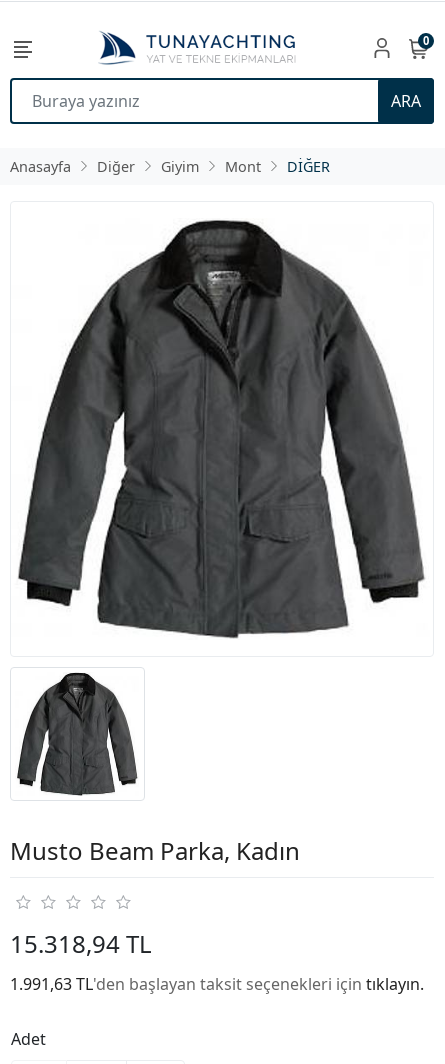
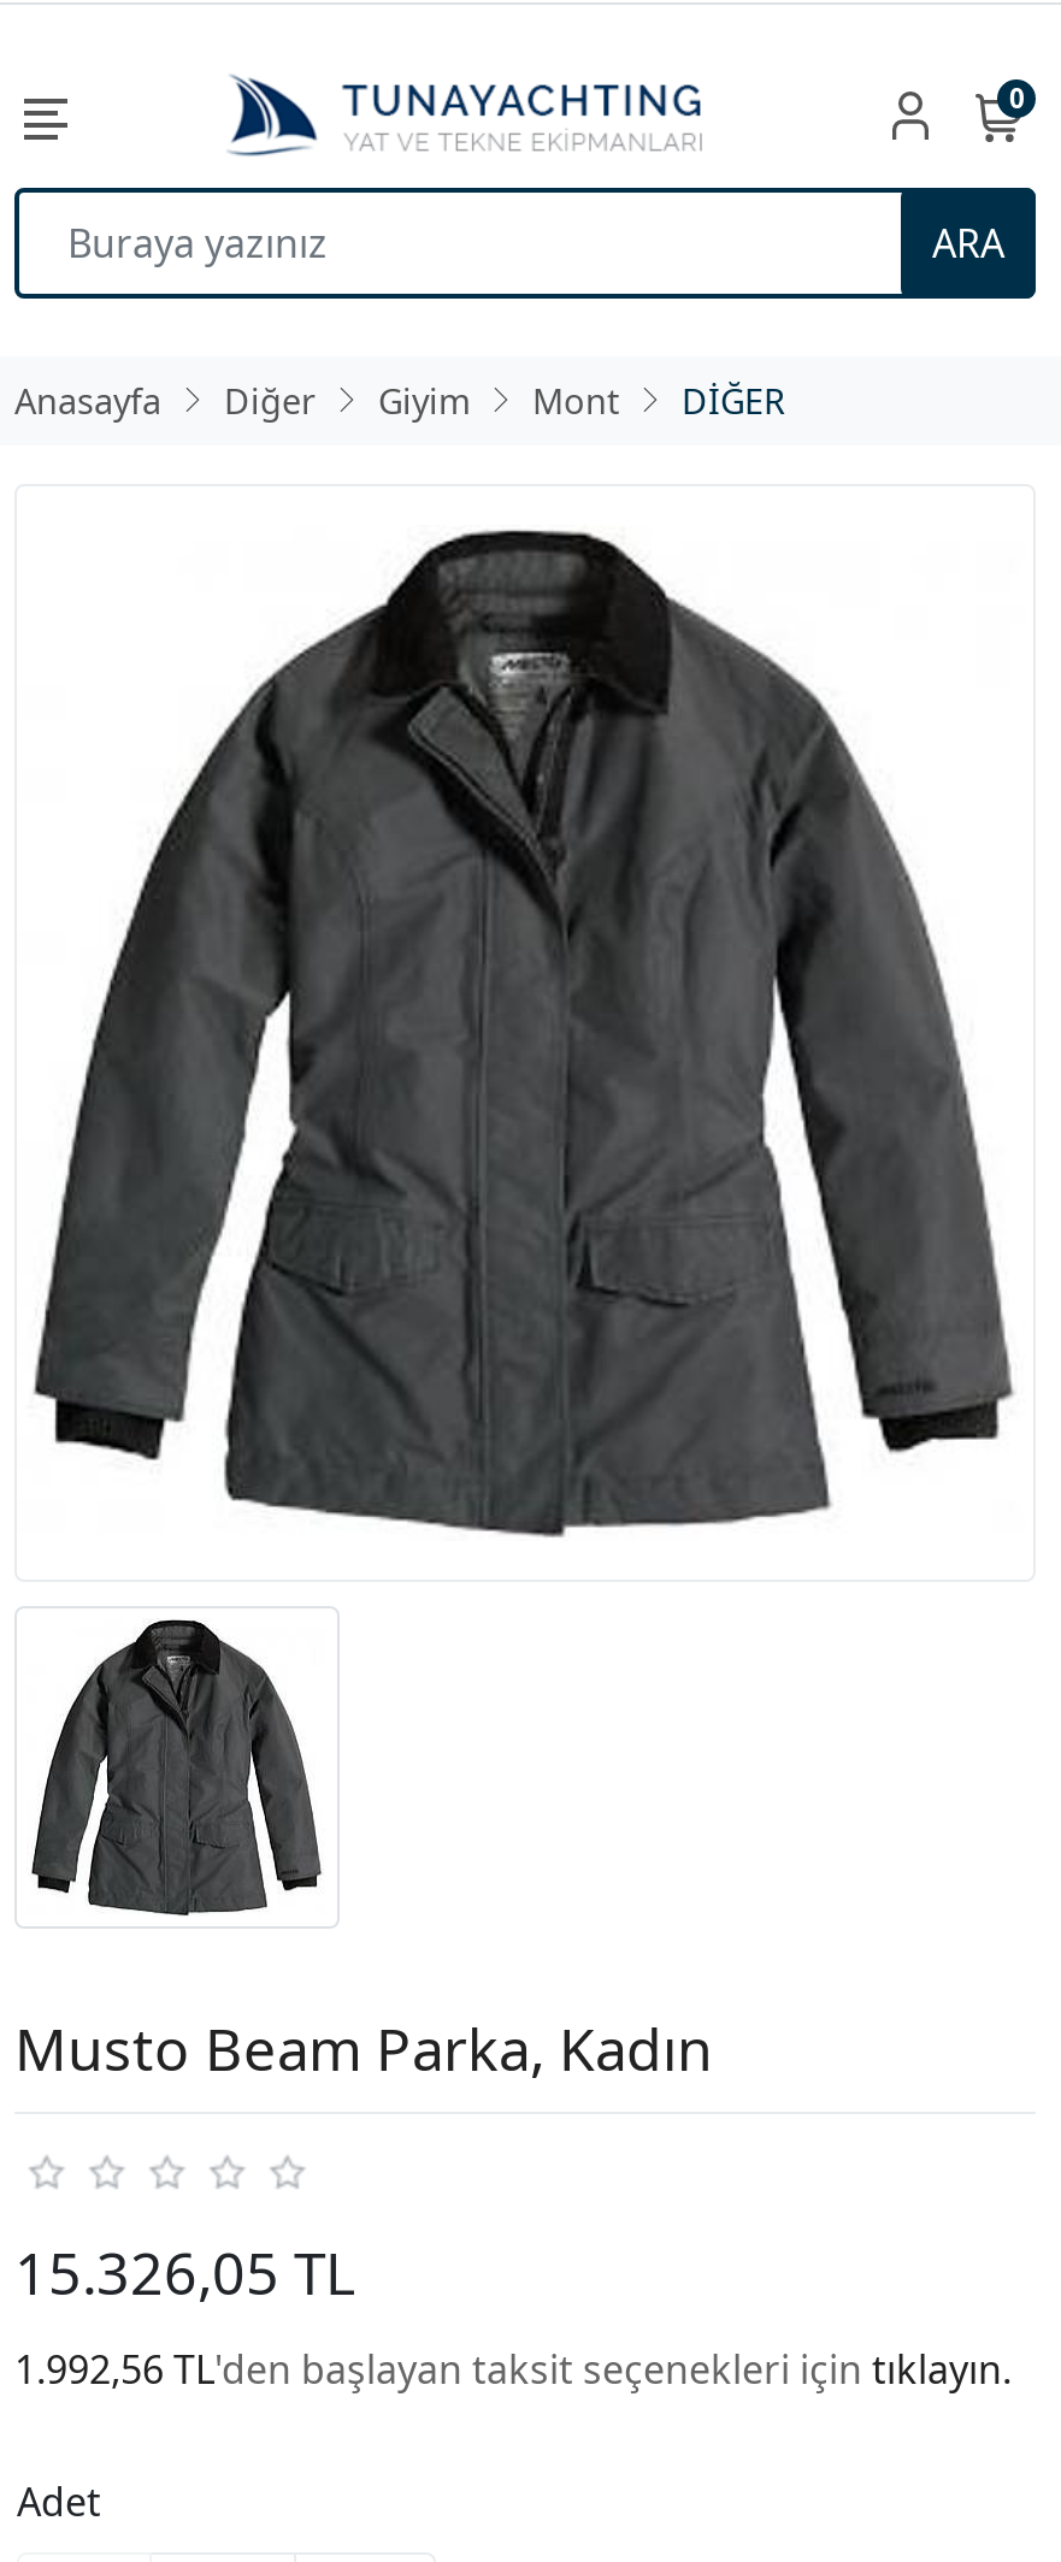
[10,927,152,960] 15.318,94 TL -> [14,2233,356,2312] 15.326,05 TL
[10,973,424,995] 1.991,63 TL'den başlayan taksit seçenekleri için tıklayın. -> [14,2344,1012,2397] 1.992,56 TL'den başlayan taksit seçenekleri için tıklayın.

